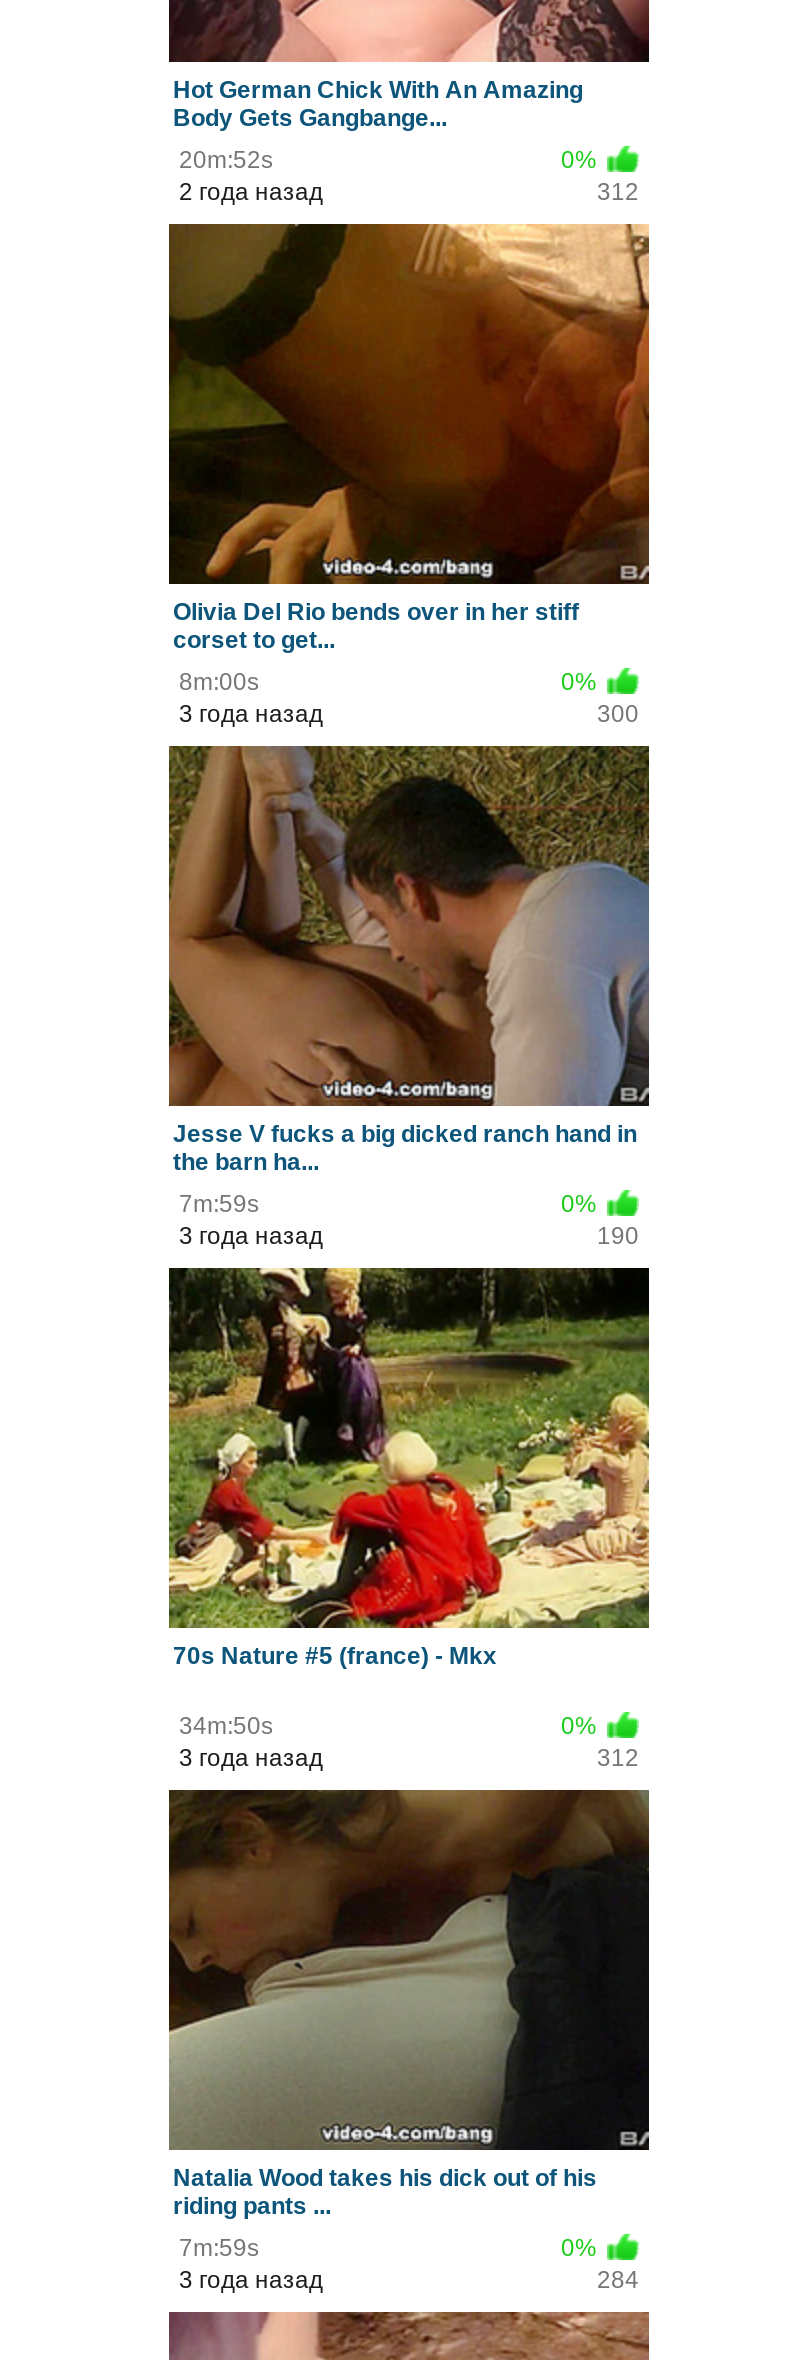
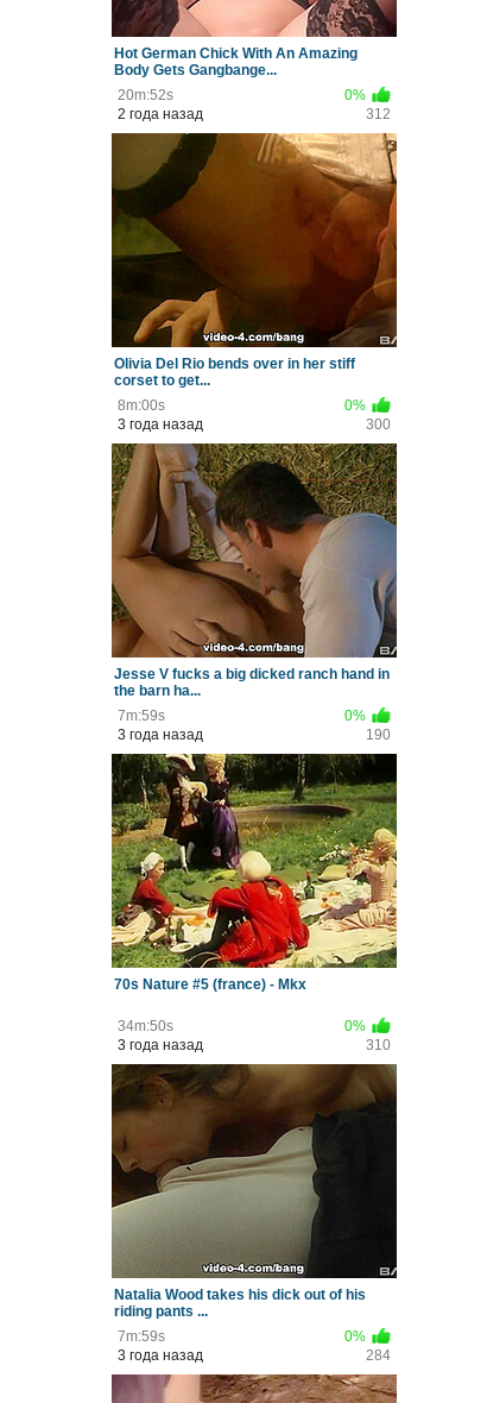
[597,1744,639,1772] 312 -> [366,1037,391,1053] 310

